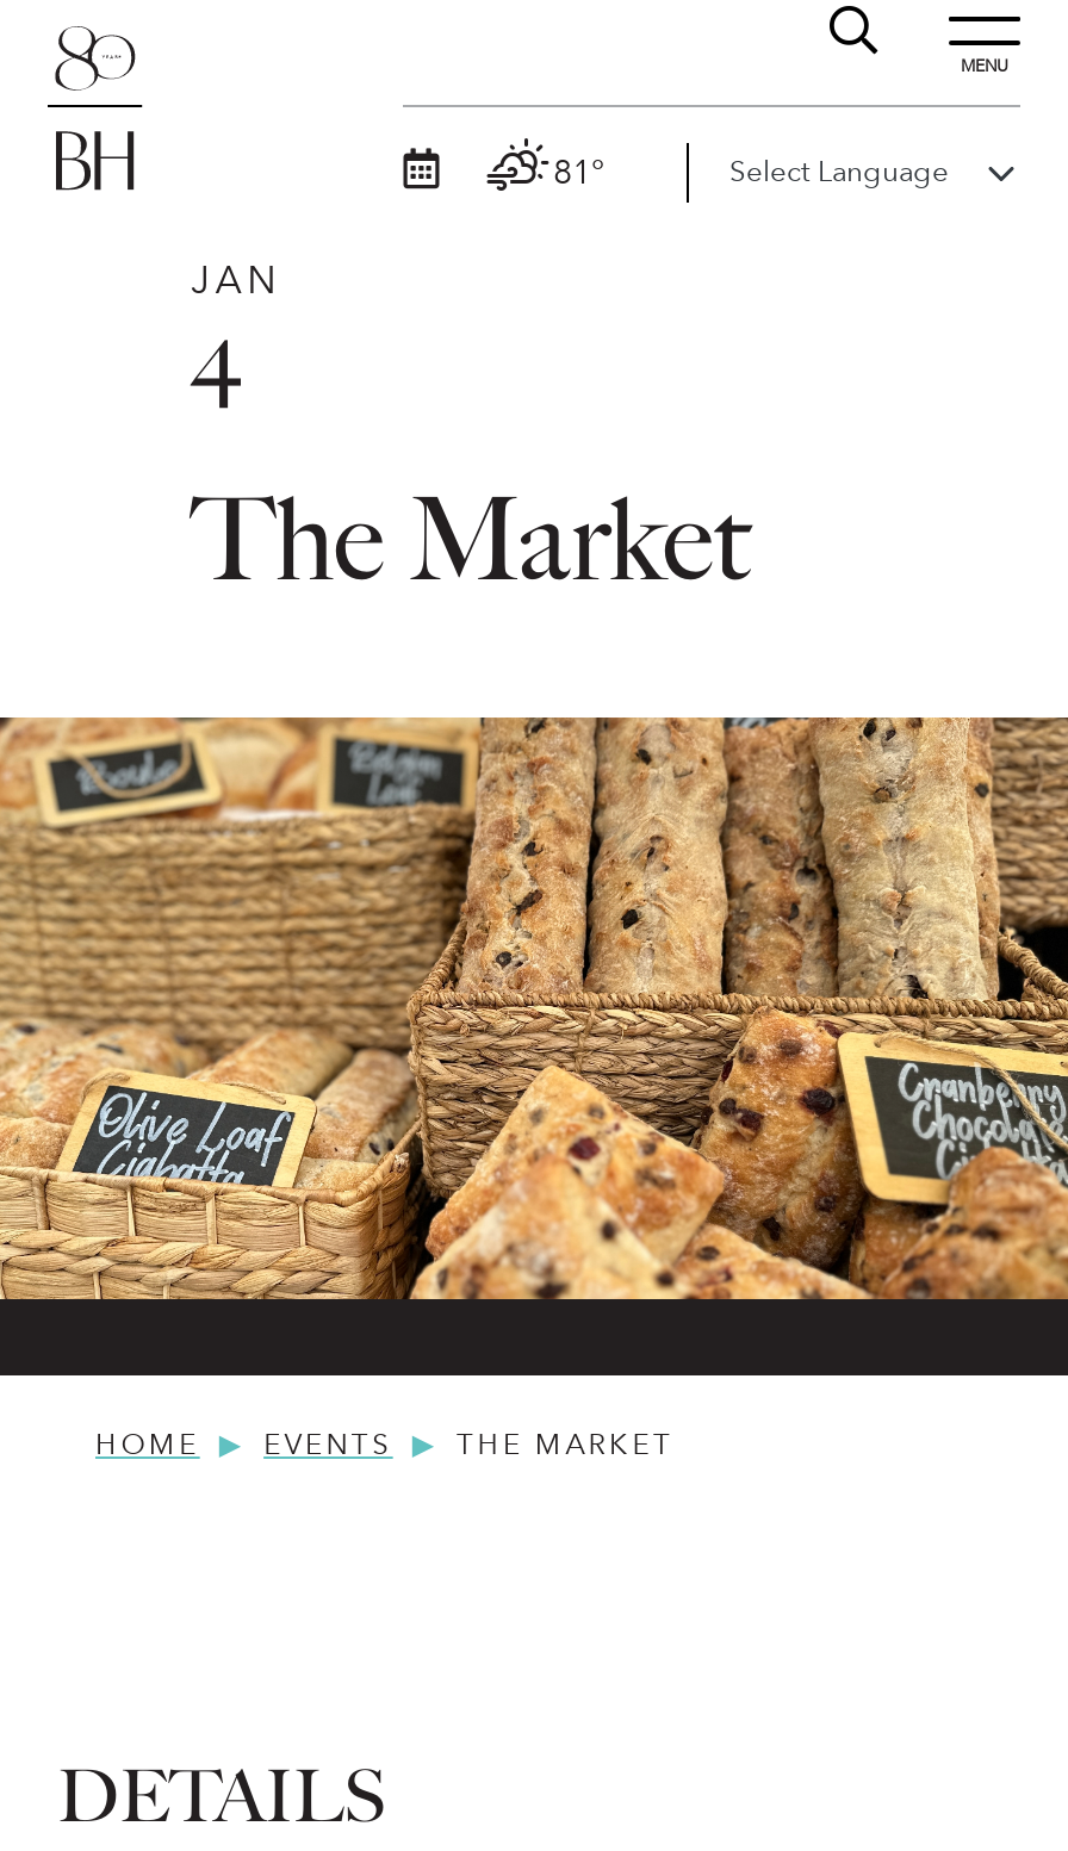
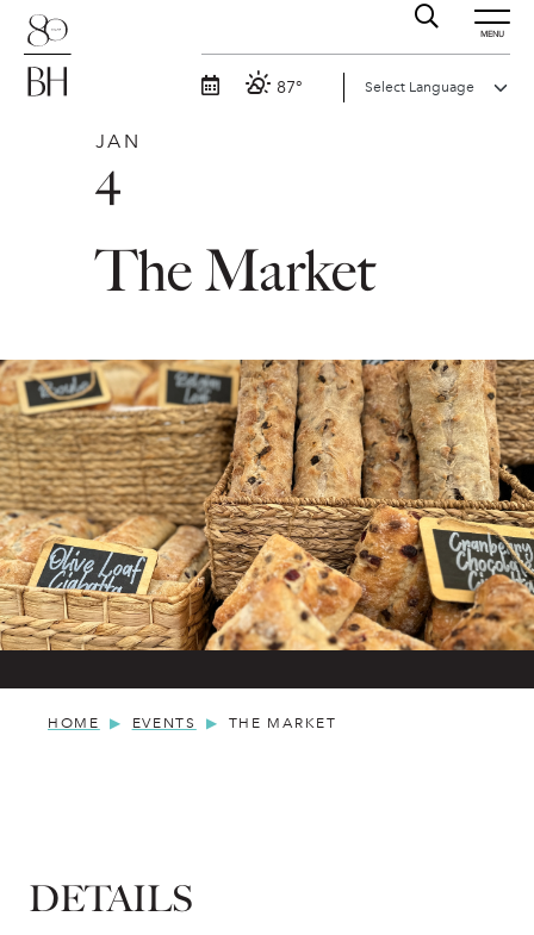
[544,151,606,192] 81° -> [272,77,303,97] 87°

